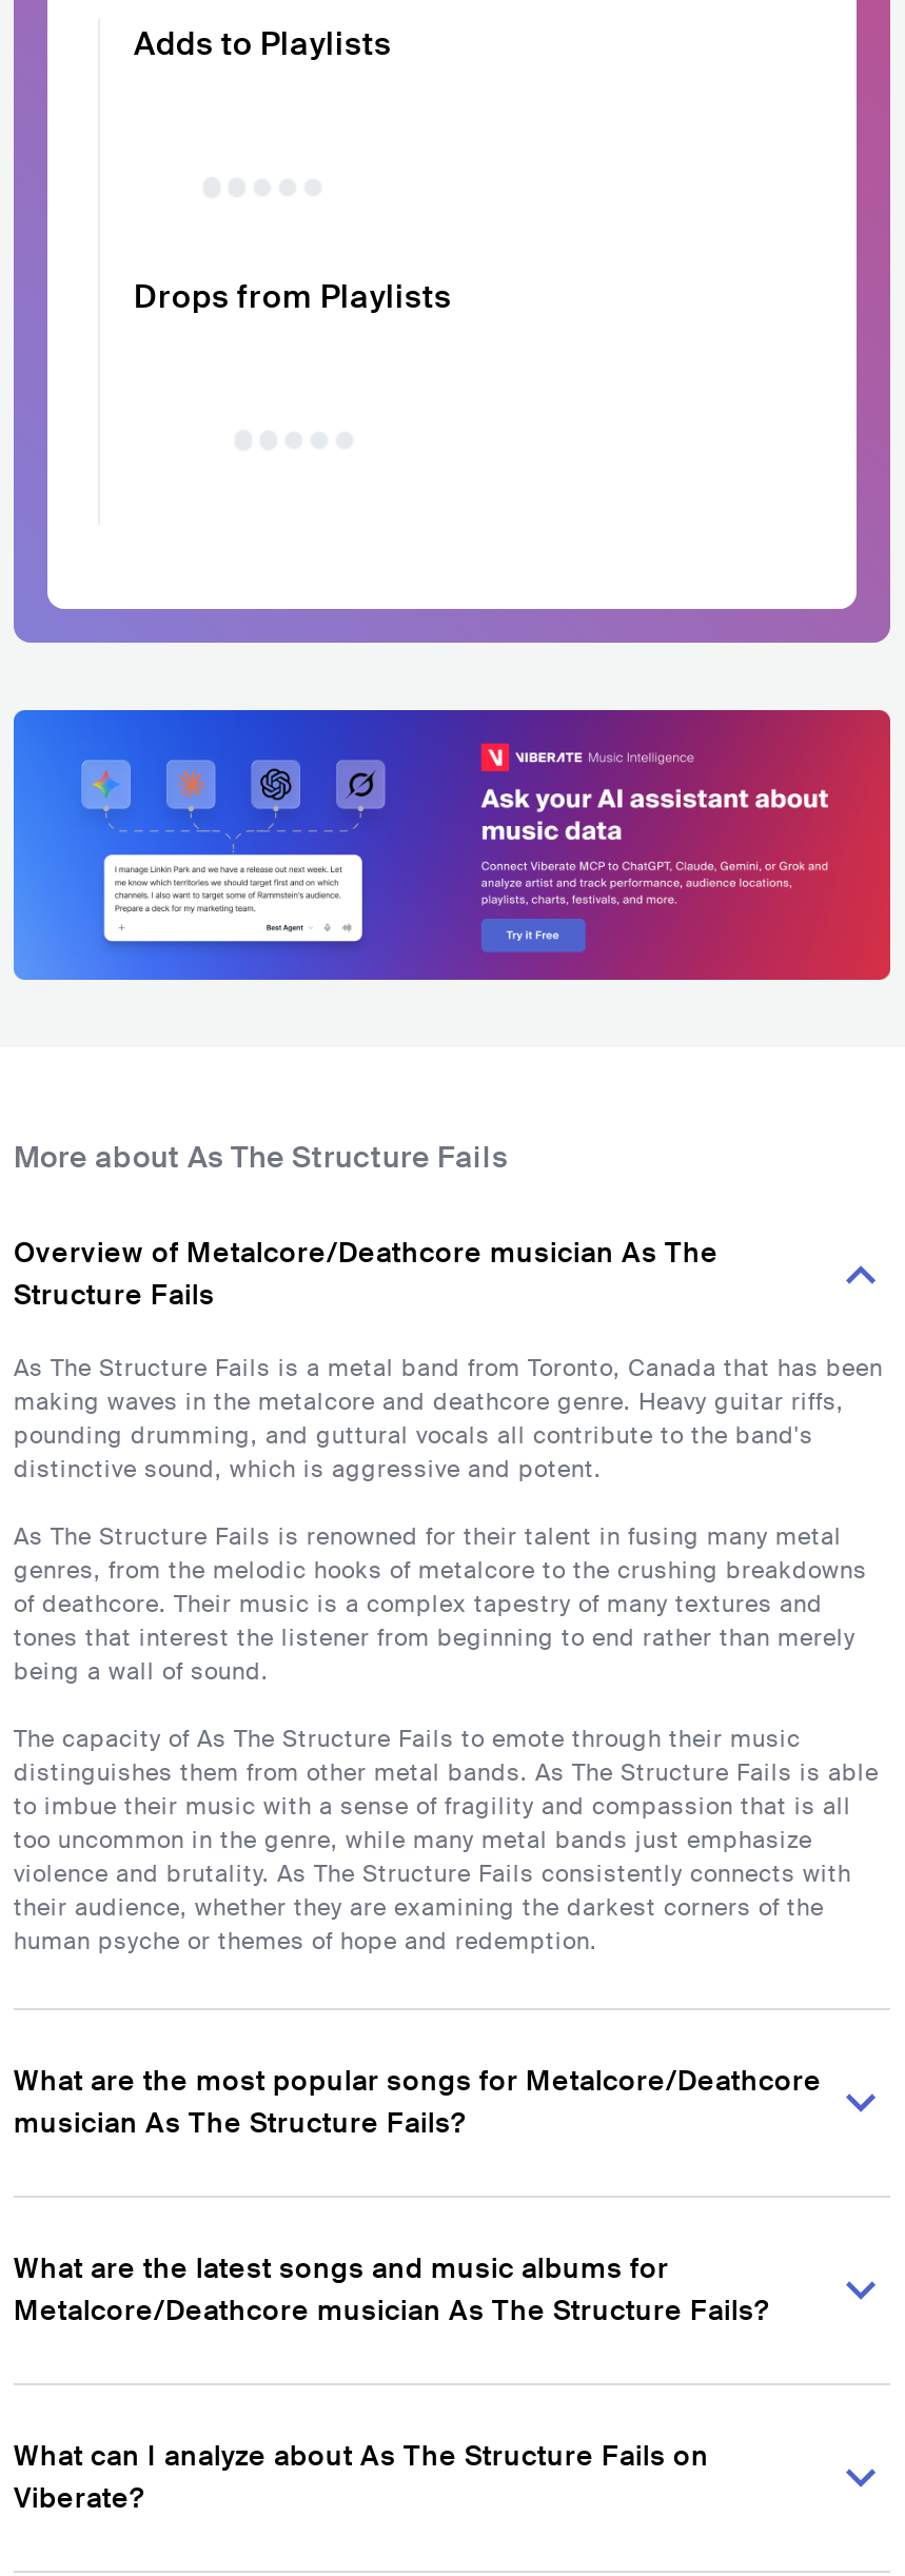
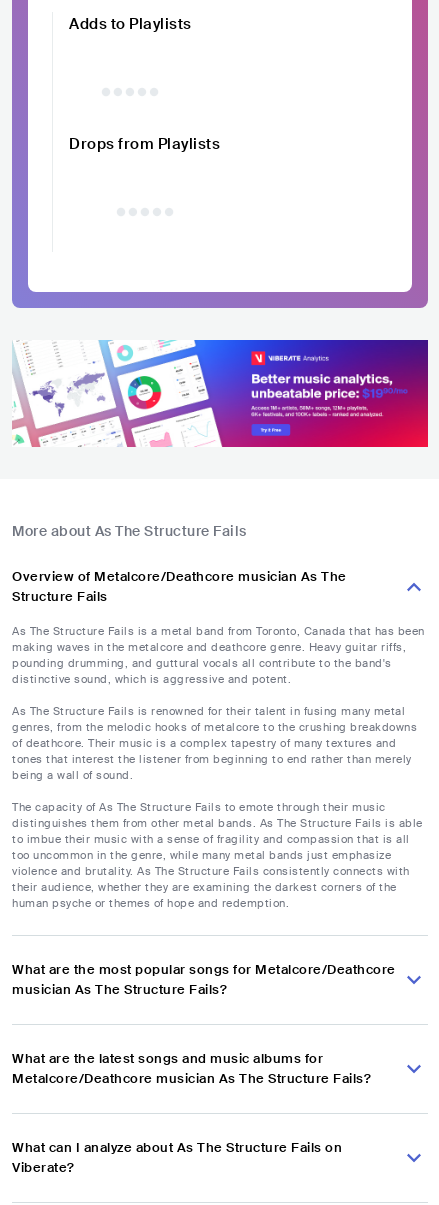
[12,708,892,982] [image] -> [12,339,429,448] [image]

